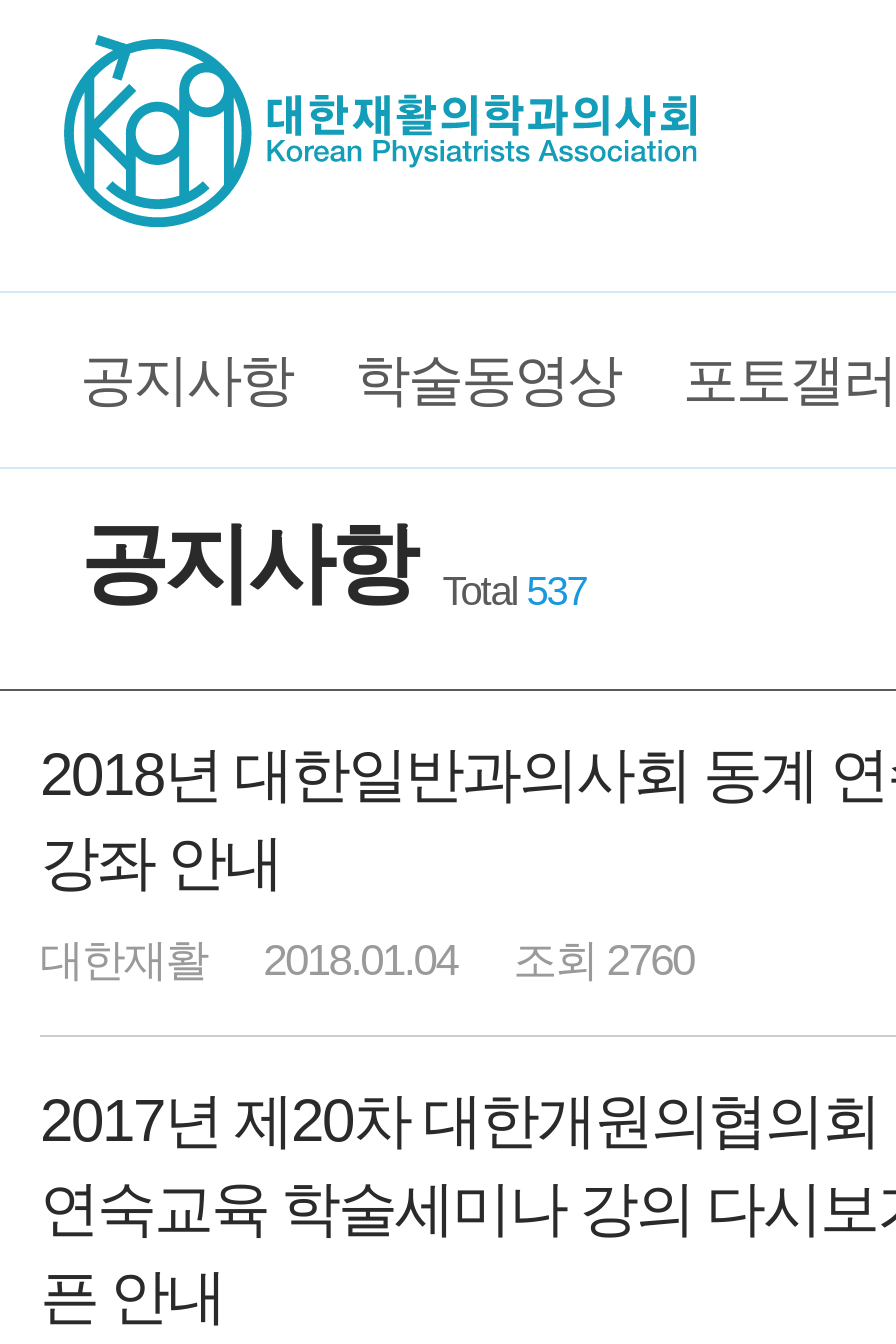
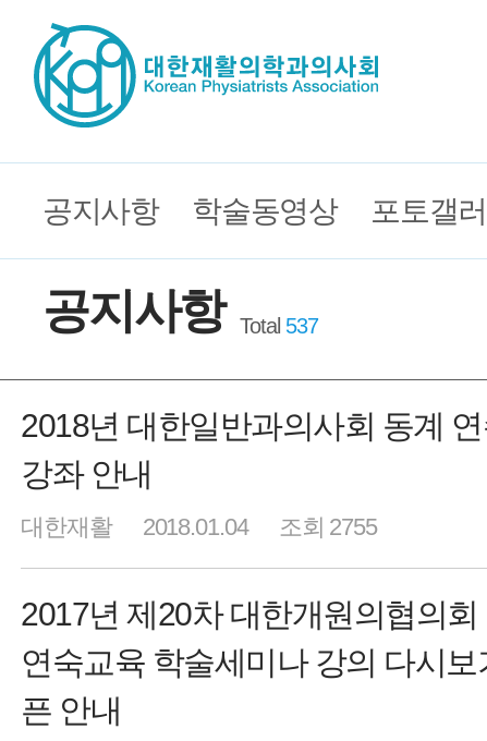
[40,935,694,985] 대한재활 2018.01.04 조회 2760 -> [21,513,377,540] 대한재활 2018.01.04 조회 2755

